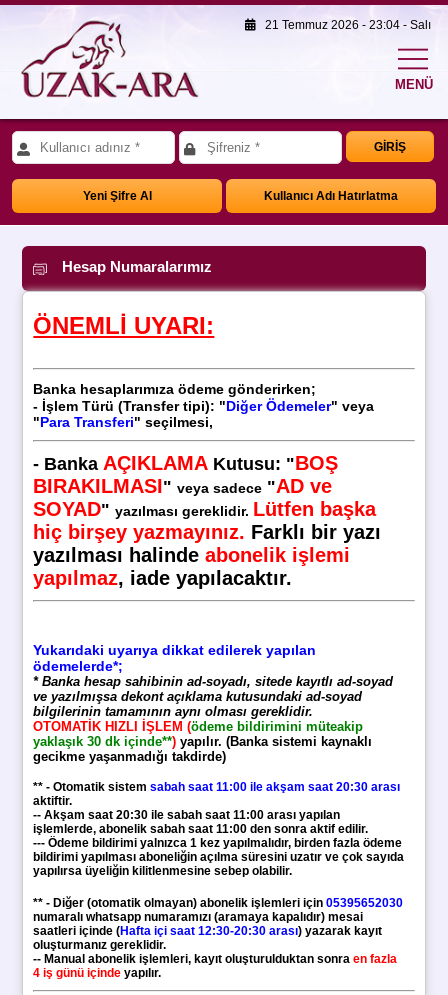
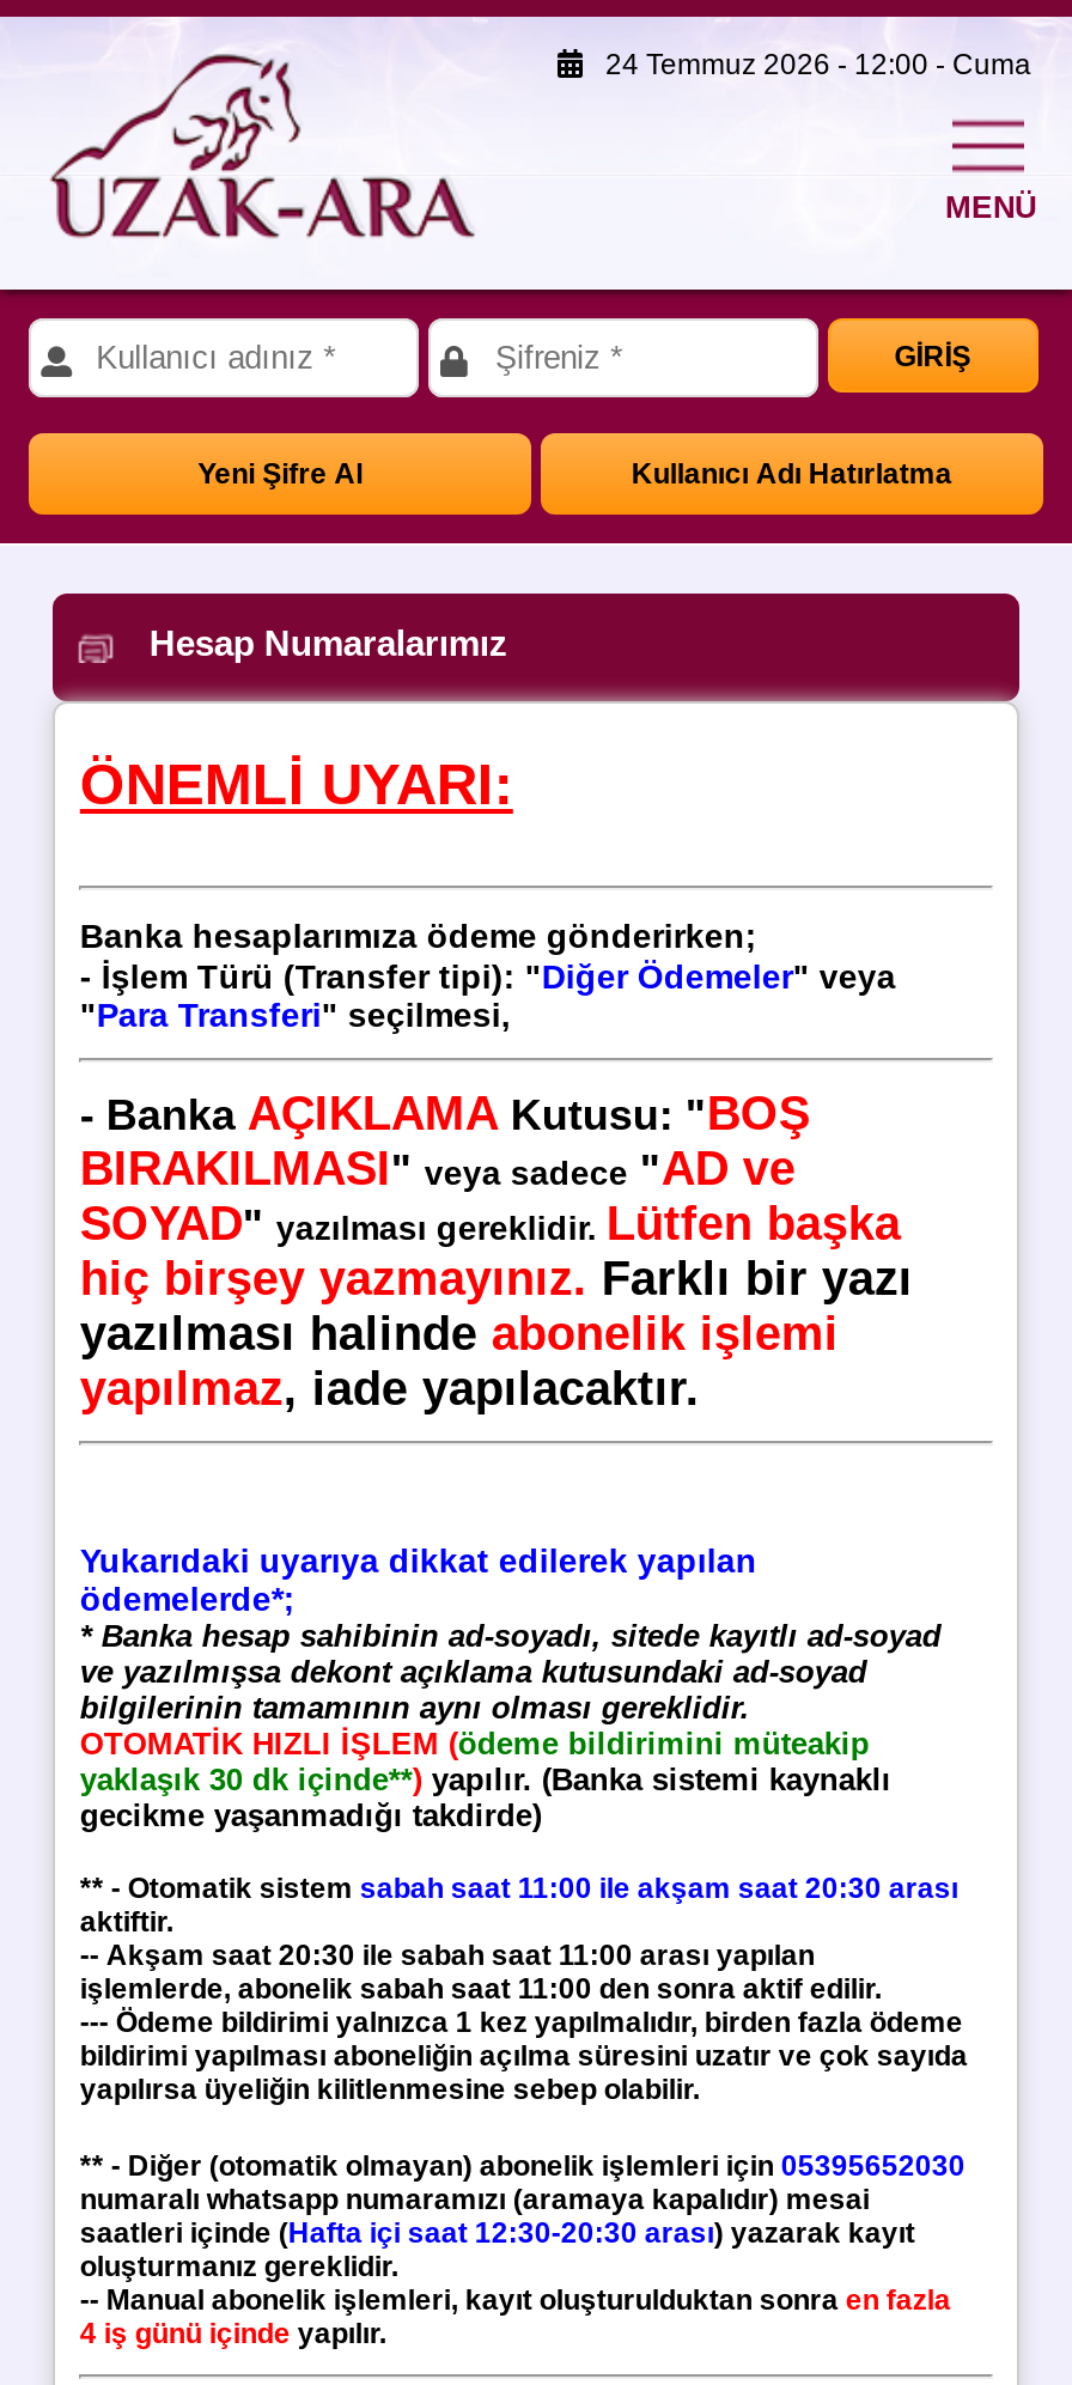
[256,18,431,32] 21 Temmuz 2026 - 23:04 - Salı -> [584,48,1031,81] 24 Temmuz 2026 - 12:00 - Cuma

